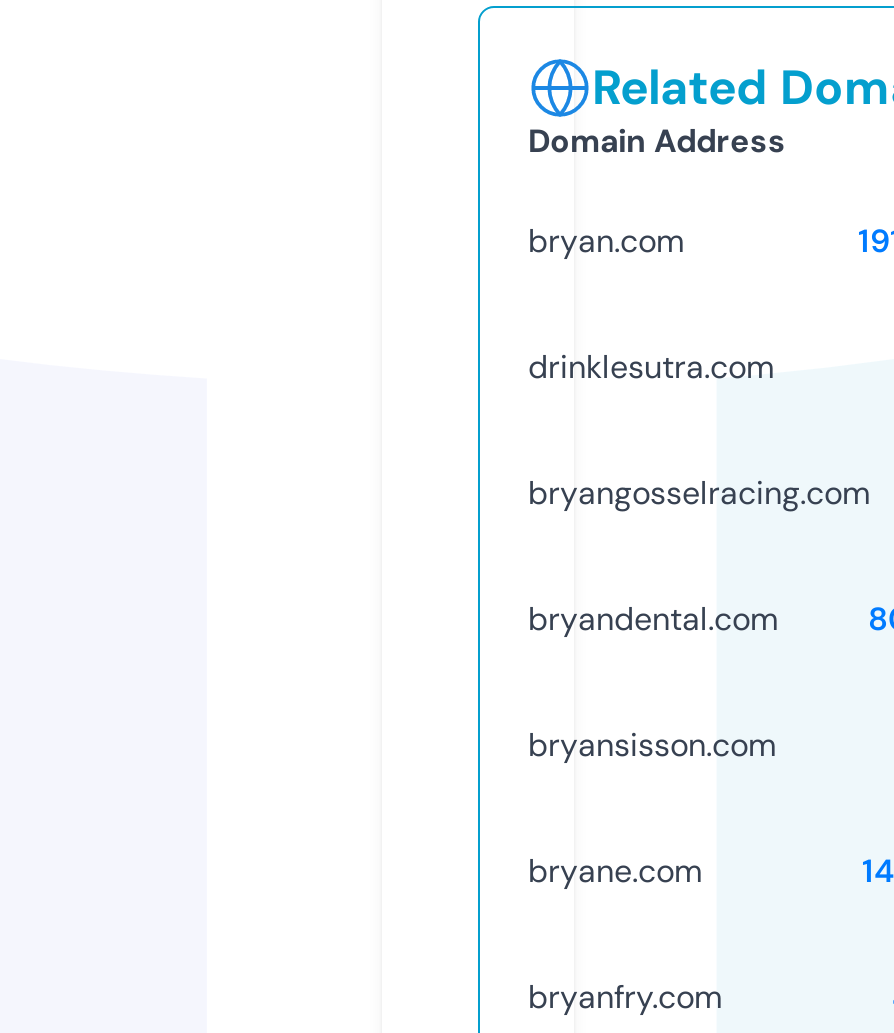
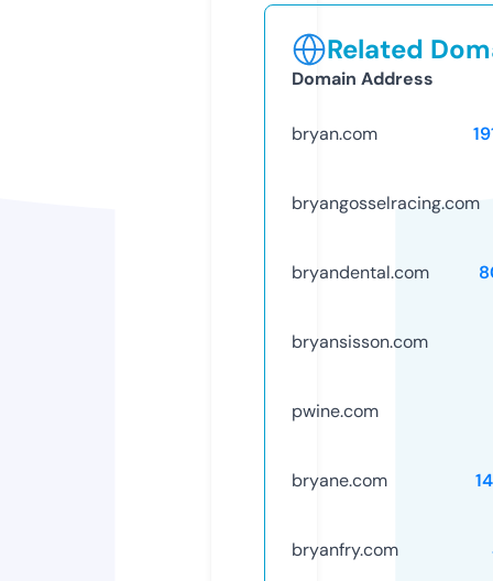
[528,346,774,388] drinklesutra.com -> none
moved [528,472,870,766] -> [292,191,480,353]: bryangosselracing.com | bryandental.com | bryansisson.com
none -> [292,399,379,422] pwine.com

